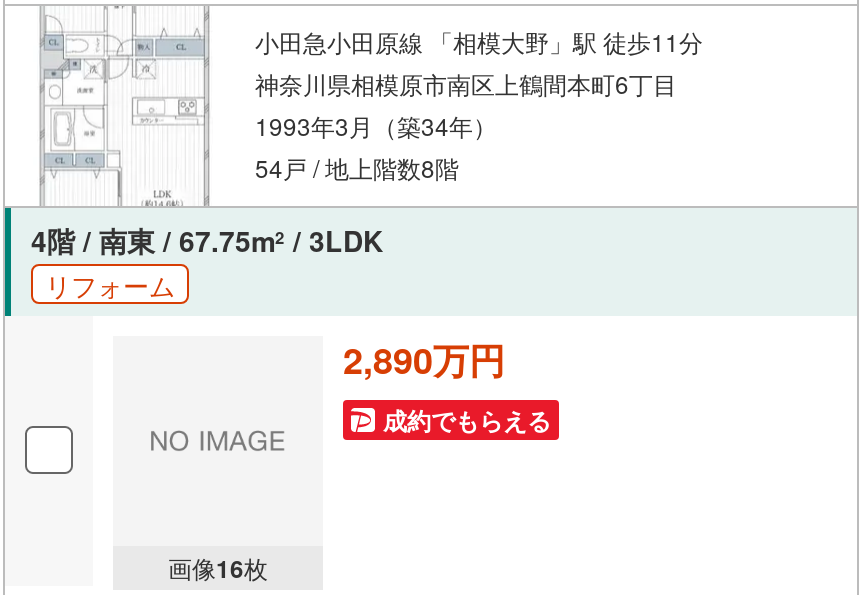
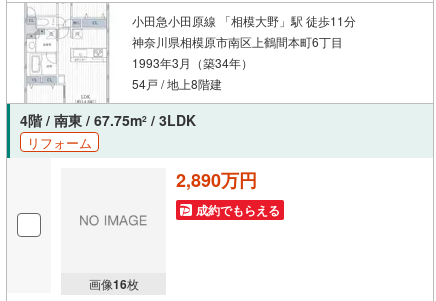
[255,150,459,184] 54戸 / 地上階数8階 -> [132,75,222,92] 54戸 / 地上8階建

